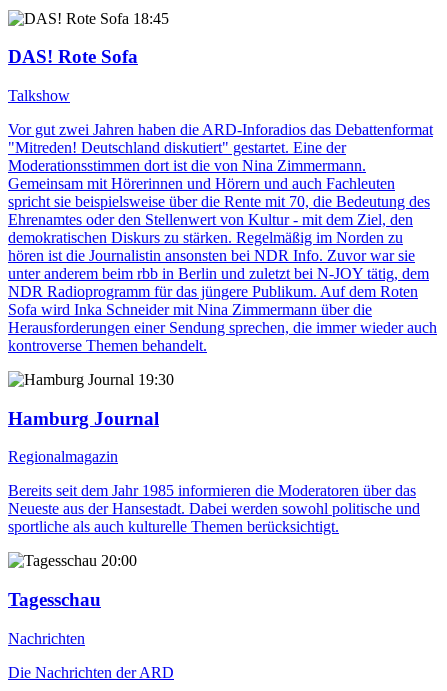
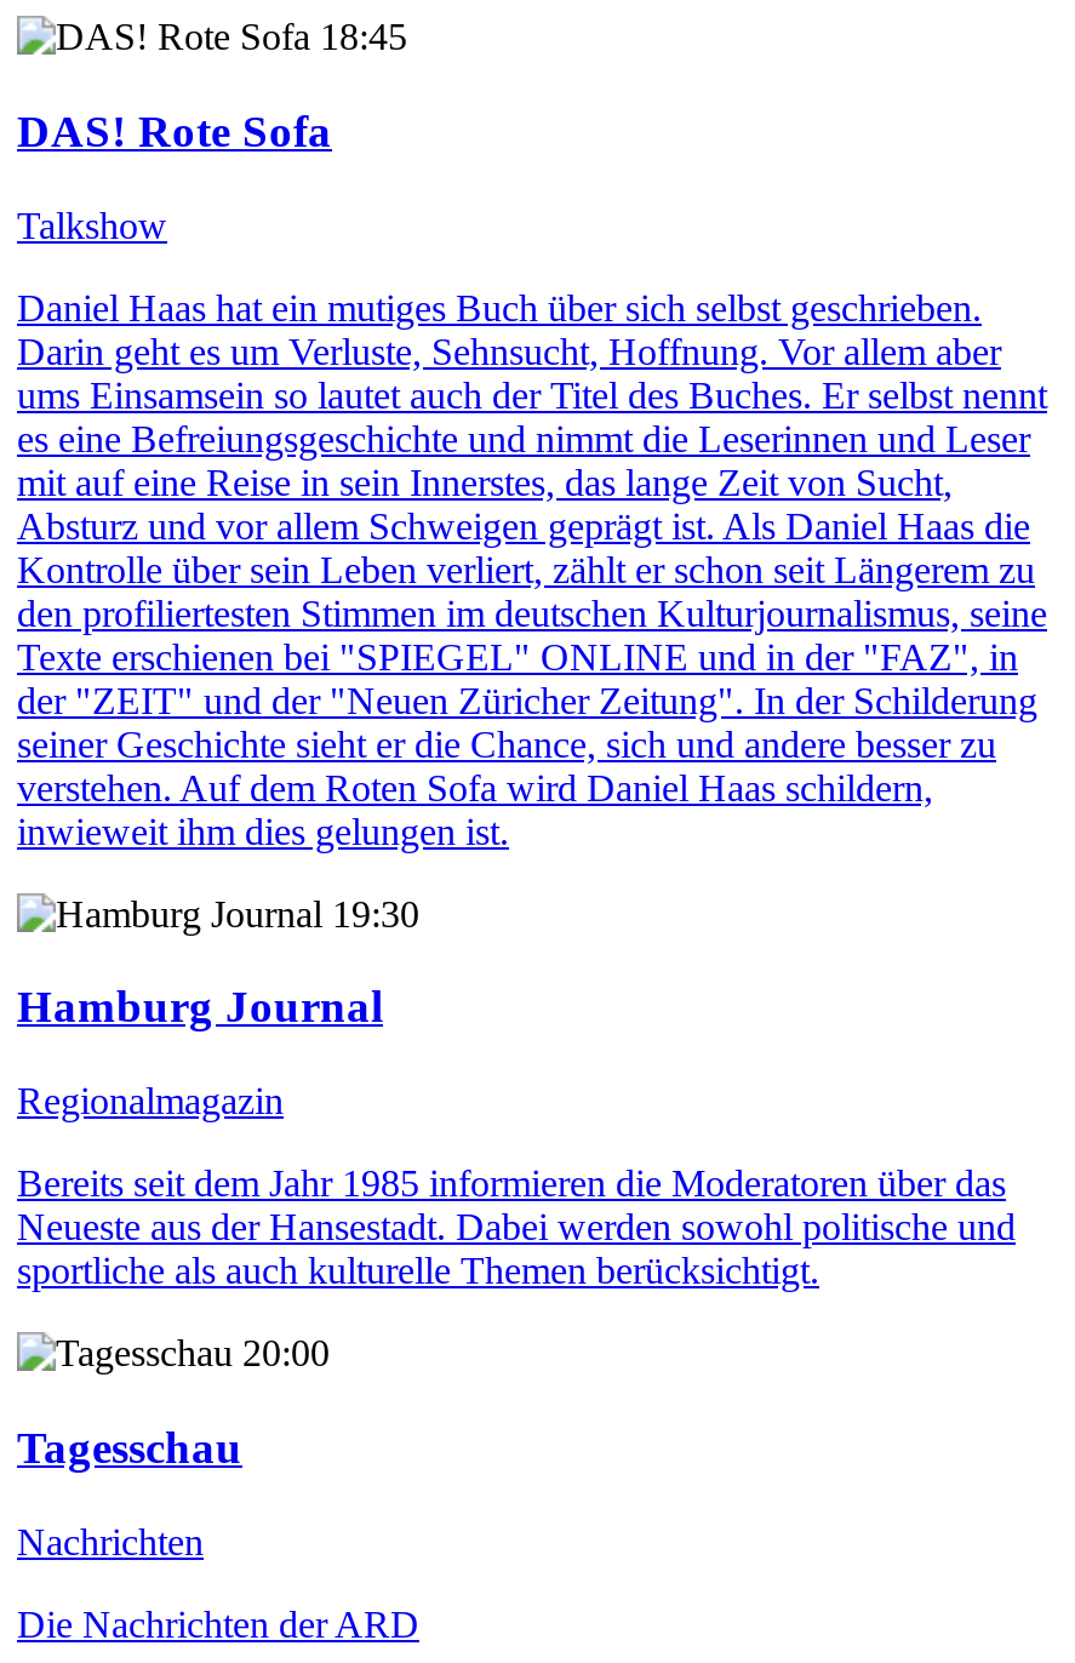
[8,121,437,354] Vor gut zwei Jahren haben die ARD-Inforadios das Debattenformat | "Mitreden! Deutschland diskutiert" gestartet. Eine der | Moderationsstimmen dort ist die von Nina Zimmermann. | Gemeinsam mit Hörerinnen und Hörern und auch Fachleuten | spricht sie beispielsweise über die Rente mit 70, die Bedeutung des | Ehrenamtes oder den Stellenwert von Kultur - mit dem Ziel, den | demokratischen Diskurs zu stärken. Regelmäßig im Norden zu | hören ist die Journalistin ansonsten bei NDR Info. Zuvor war sie | unter anderem beim rbb in Berlin und zuletzt bei N-JOY tätig, dem | NDR Radioprogramm für das jüngere Publikum. Auf dem Roten | Sofa wird Inka Schneider mit Nina Zimmermann über die | Herausforderungen einer Sendung sprechen, die immer wieder auch | kontroverse Themen behandelt. -> [17,286,1047,851] Daniel Haas hat ein mutiges Buch über sich selbst geschrieben. | Darin geht es um Verluste, Sehnsucht, Hoffnung. Vor allem aber | ums Einsamsein so lautet auch der Titel des Buches. Er selbst nennt | es eine Befreiungsgeschichte und nimmt die Leserinnen und Leser | mit auf eine Reise in sein Innerstes, das lange Zeit von Sucht, | Absturz und vor allem Schweigen geprägt ist. Als Daniel Haas die | Kontrolle über sein Leben verliert, zählt er schon seit Längerem zu | den profiliertesten Stimmen im deutschen Kulturjournalismus, seine | Texte erschienen bei "SPIEGEL" ONLINE und in der "FAZ", in | der "ZEIT" und der "Neuen Züricher Zeitung". In der Schilderung | seiner Geschichte sieht er die Chance, sich und andere besser zu | verstehen. Auf dem Roten Sofa wird Daniel Haas schildern, | inwieweit ihm dies gelungen ist.

